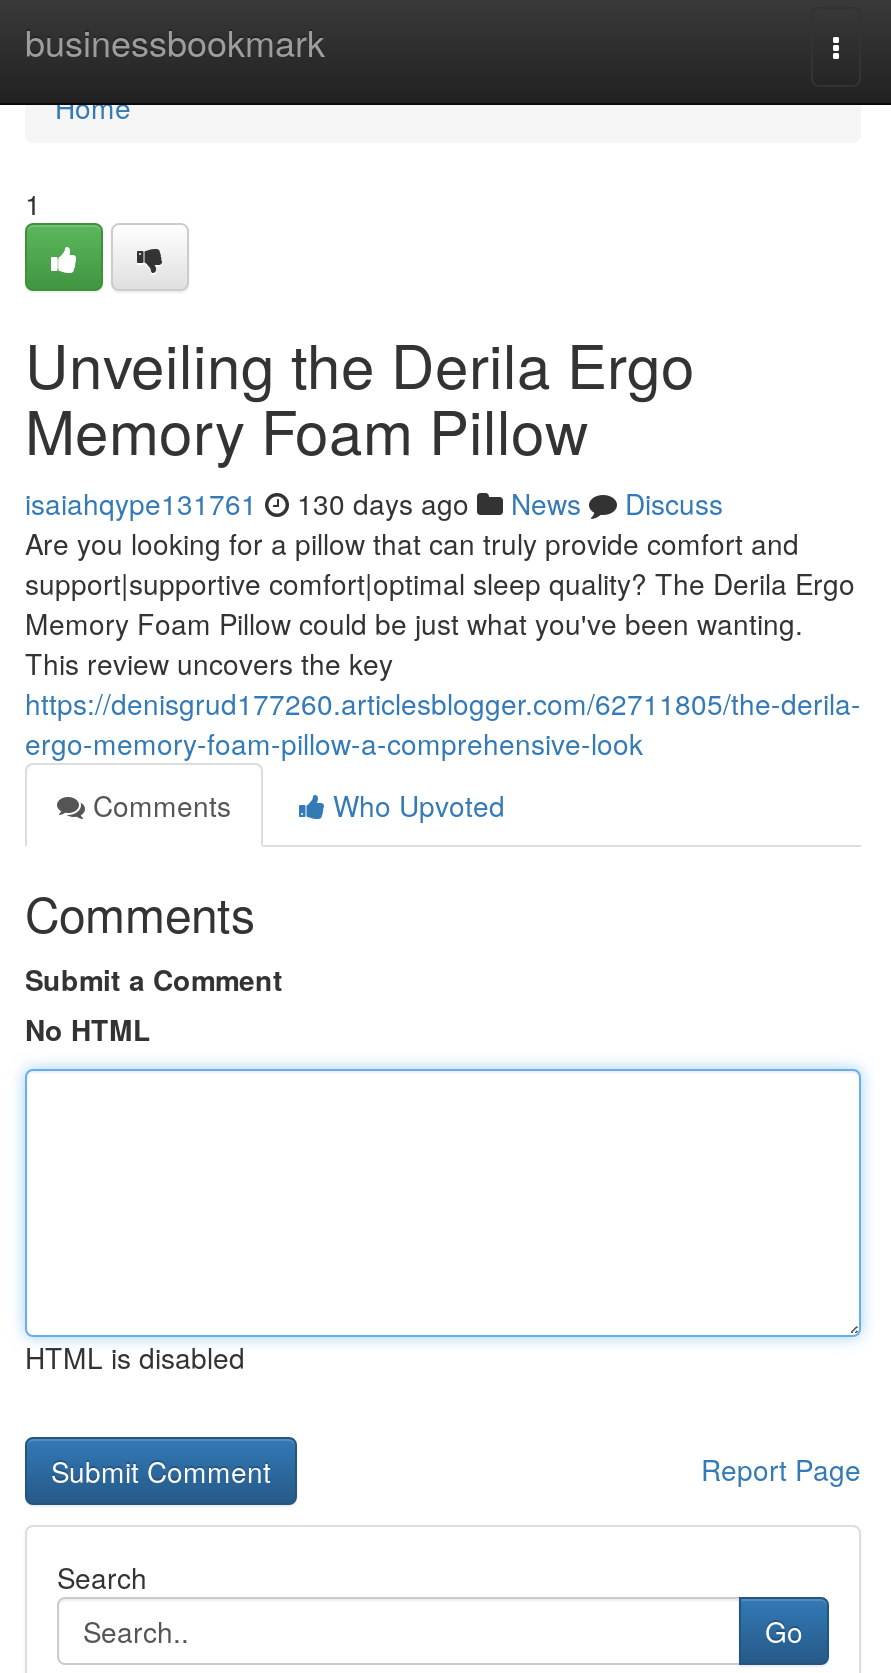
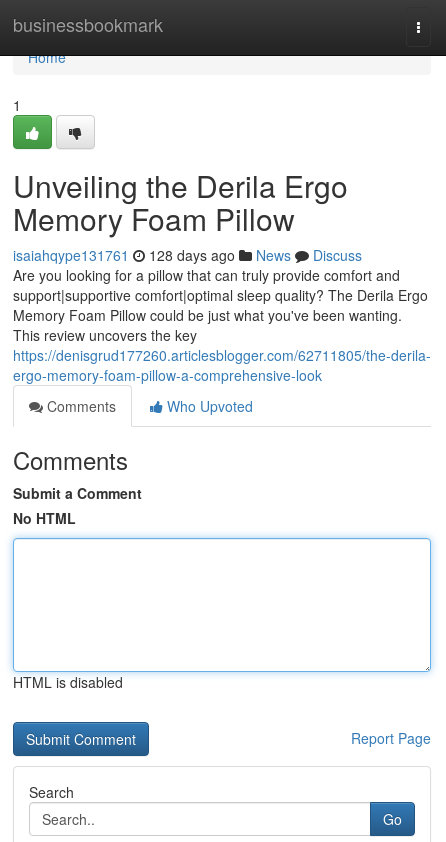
[25,483,723,523] isaiahqype131761 130 days ago News Discuss -> [13,245,362,265] isaiahqype131761 128 days ago News Discuss

